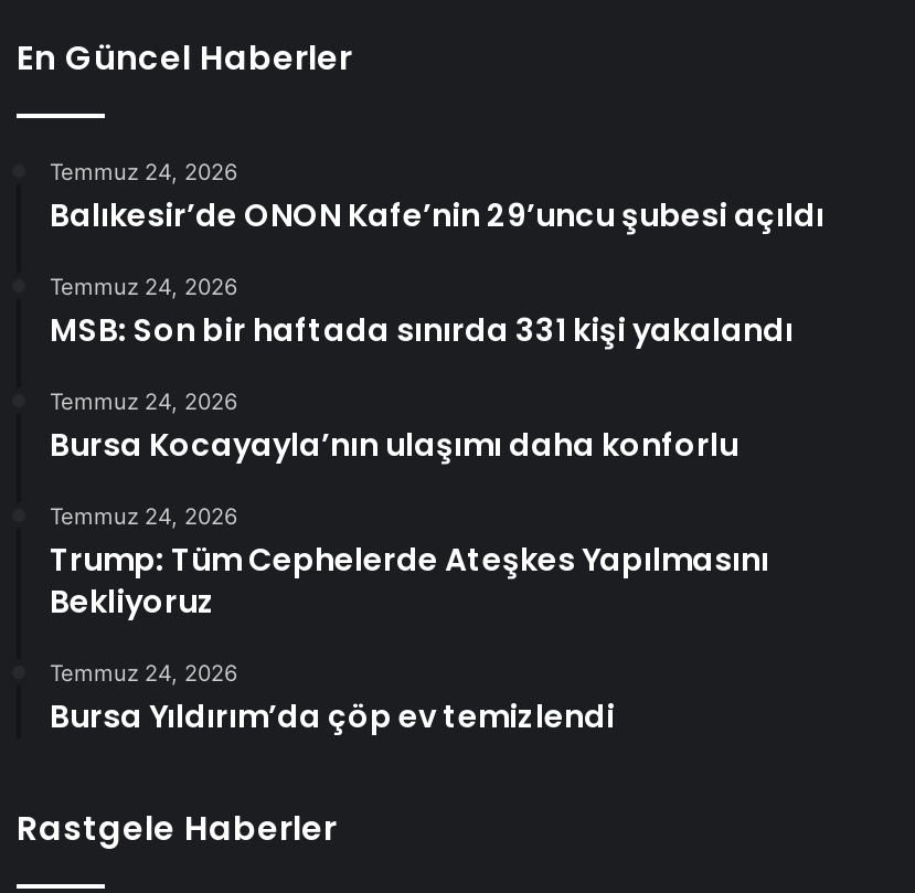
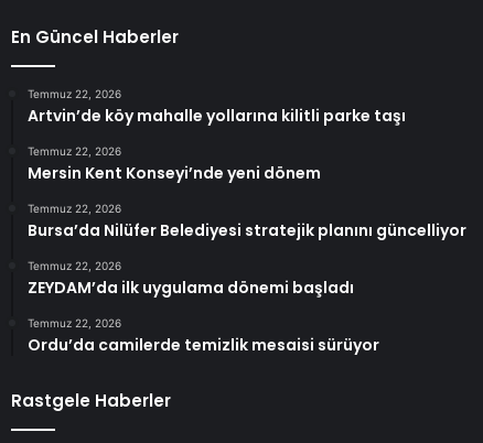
[50,158,824,238] Temmuz 24, 2026 | Balıkesir’de ONON Kafe’nin 29’uncu şubesi açıldı -> [28,87,406,127] Temmuz 22, 2026 | Artvin’de köy mahalle yollarına kilitli parke taşı
[50,273,794,352] Temmuz 24, 2026 | MSB: Son bir haftada sınırda 331 kişi yakalandı -> [28,144,321,184] Temmuz 22, 2026 | Mersin Kent Konseyi’nde yeni dönem
[50,388,738,467] Temmuz 24, 2026 | Bursa Kocayayla’nın ulaşımı daha konforlu -> [28,202,466,241] Temmuz 22, 2026 | Bursa’da Nilüfer Belediyesi stratejik planını güncelliyor
[50,502,769,624] Temmuz 24, 2026 | Trump: Tüm Cephelerde Ateşkes Yapılmasını | Bekliyoruz -> [28,259,354,299] Temmuz 22, 2026 | ZEYDAM’da ilk uygulama dönemi başladı
[50,659,615,739] Temmuz 24, 2026 | Bursa Yıldırım’da çöp ev temizlendi -> [28,316,383,356] Temmuz 22, 2026 | Ordu’da camilerde temizlik mesaisi sürüyor

